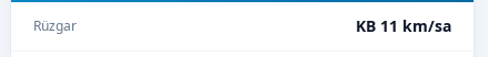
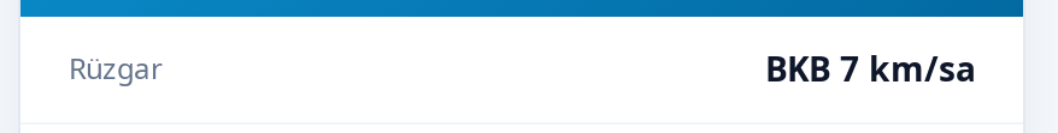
[356,15,451,36] KB 11 km/sa -> [765,46,975,91] BKB 7 km/sa

